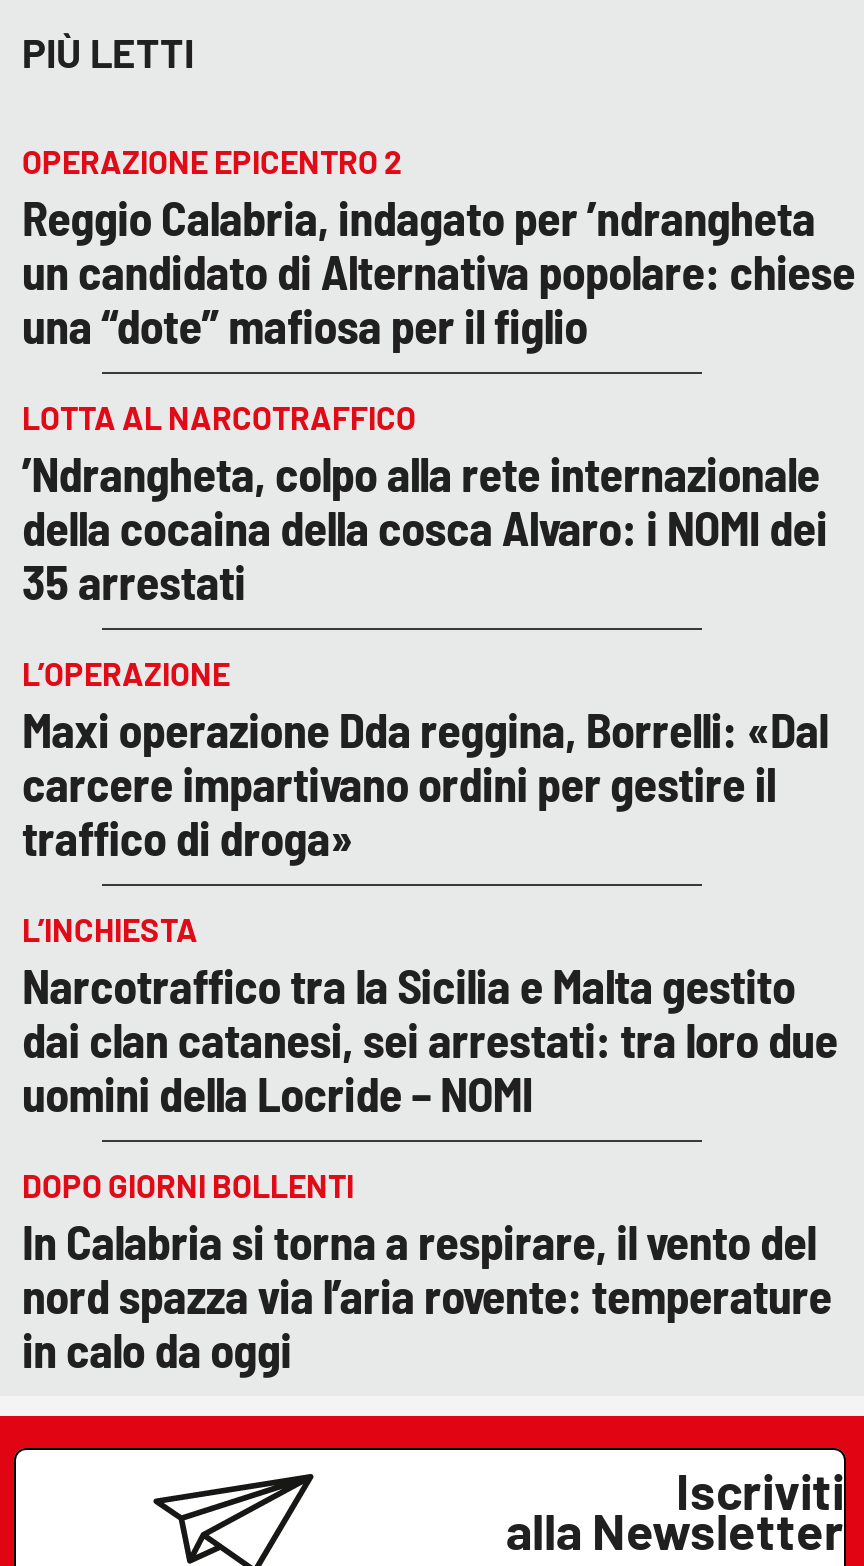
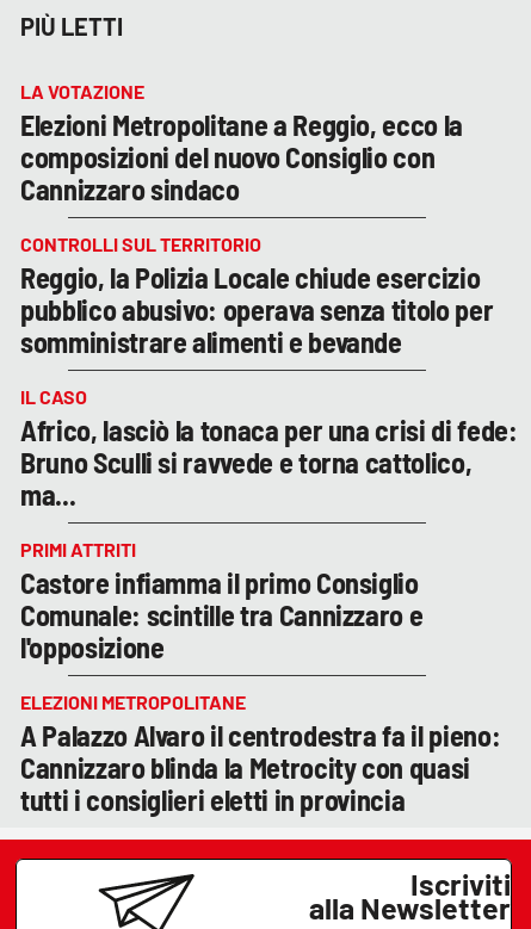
[22,142,855,354] OPERAZIONE EPICENTRO 2 | Reggio Calabria, indagato per ’ndrangheta | un candidato di Alternativa popolare: chiese | una “dote” mafiosa per il figlio -> [20,80,463,206] LA VOTAZIONE | Elezioni Metropolitane a Reggio, ecco la | composizioni del nuovo Consiglio con | Cannizzaro sindaco
[22,398,827,610] LOTTA AL NARCOTRAFFICO | ’Ndrangheta, colpo alla rete internazionale | della cocaina della cosca Alvaro: i NOMI dei | 35 arrestati -> [20,233,493,359] CONTROLLI SUL TERRITORIO | Reggio, la Polizia Locale chiude esercizio | pubblico abusivo: operava senza titolo per | somministrare alimenti e bevande
[22,654,828,866] L’OPERAZIONE | Maxi operazione Dda reggina, Borrelli: «Dal | carcere impartivano ordini per gestire il | traffico di droga» -> [20,385,517,512] IL CASO | Africo, lasciò la tonaca per una crisi di fede: | Bruno Sculli si ravvede e torna cattolico, | ma...
[22,910,838,1122] L’INCHIESTA | Narcotraffico tra la Sicilia e Malta gestito | dai clan catanesi, sei arrestati: tra loro due | uomini della Locride – NOMI -> [20,538,423,664] PRIMI ATTRITI | Castore infiamma il primo Consiglio | Comunale: scintille tra Cannizzaro e | l'opposizione
[22,1166,832,1378] DOPO GIORNI BOLLENTI | In Calabria si torna a respirare, il vento del | nord spazza via l’aria rovente: temperature | in calo da oggi -> [20,690,500,817] ELEZIONI METROPOLITANE | A Palazzo Alvaro il centrodestra fa il pieno: | Cannizzaro blinda la Metrocity con quasi | tutti i consiglieri eletti in provincia

